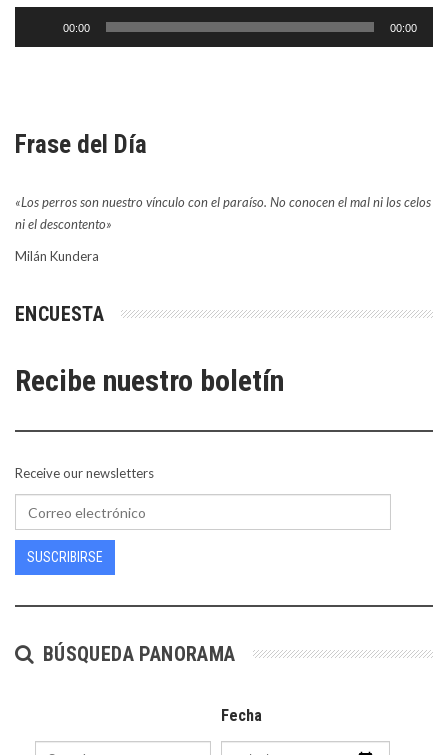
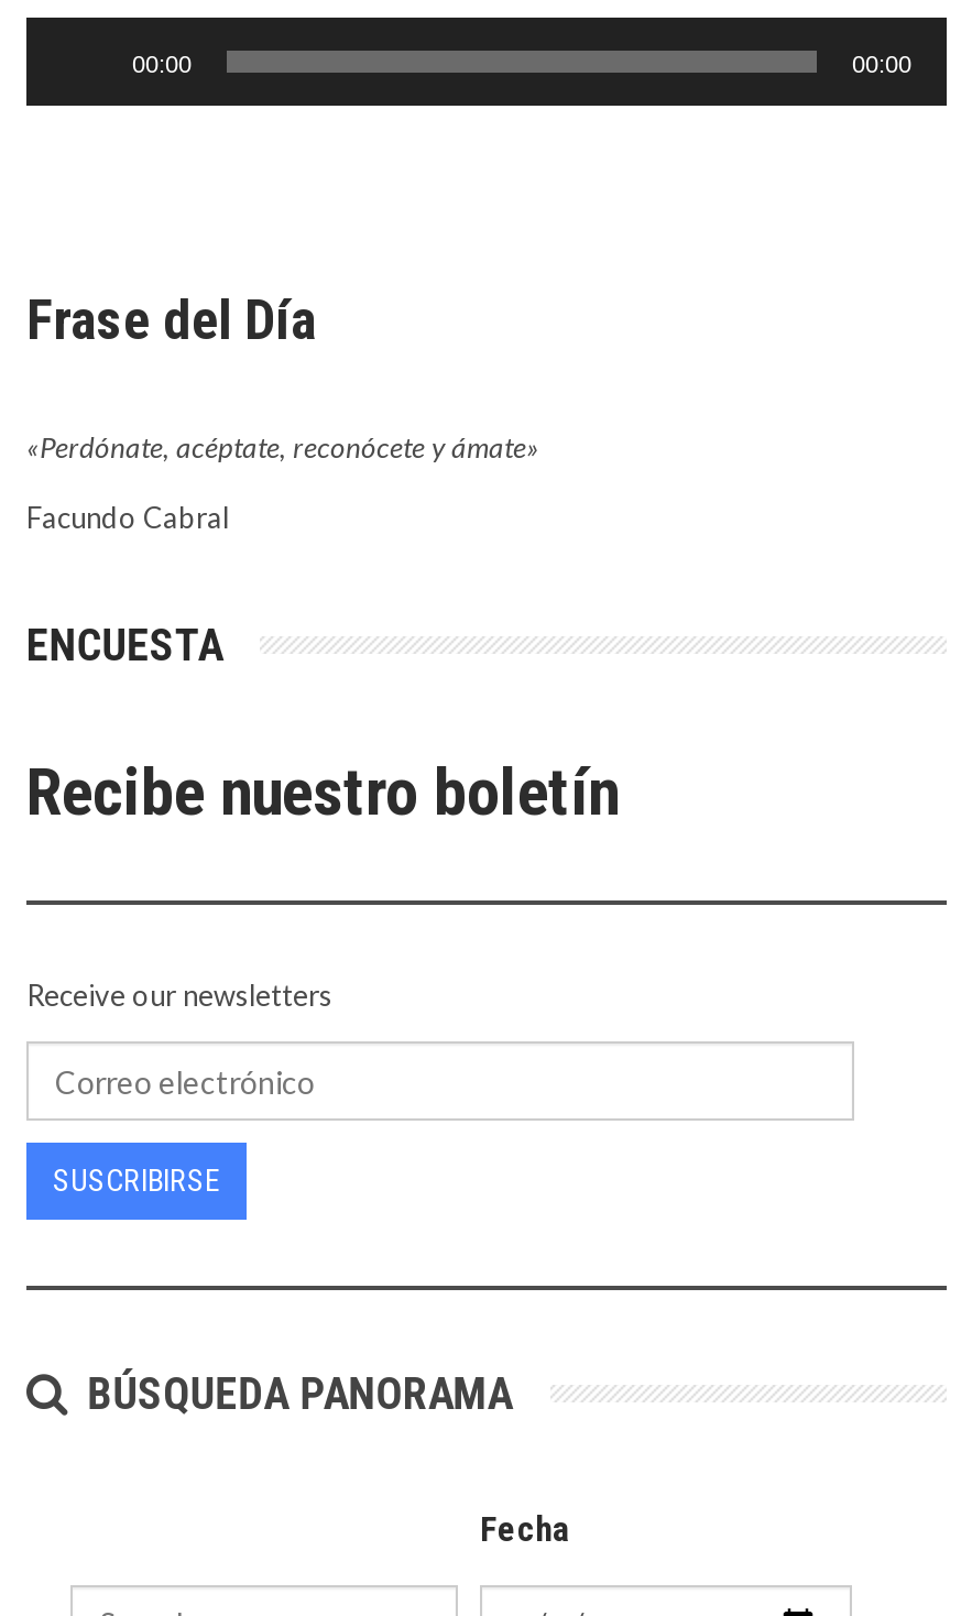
[15,194,431,232] «Los perros son nuestro vínculo con el paraíso. No conocen el mal ni los celos | ni el descontento» -> [26,430,539,465] «Perdónate, acéptate, reconócete y ámate»
[15,248,99,264] Milán Kundera -> [26,501,229,536] Facundo Cabral

